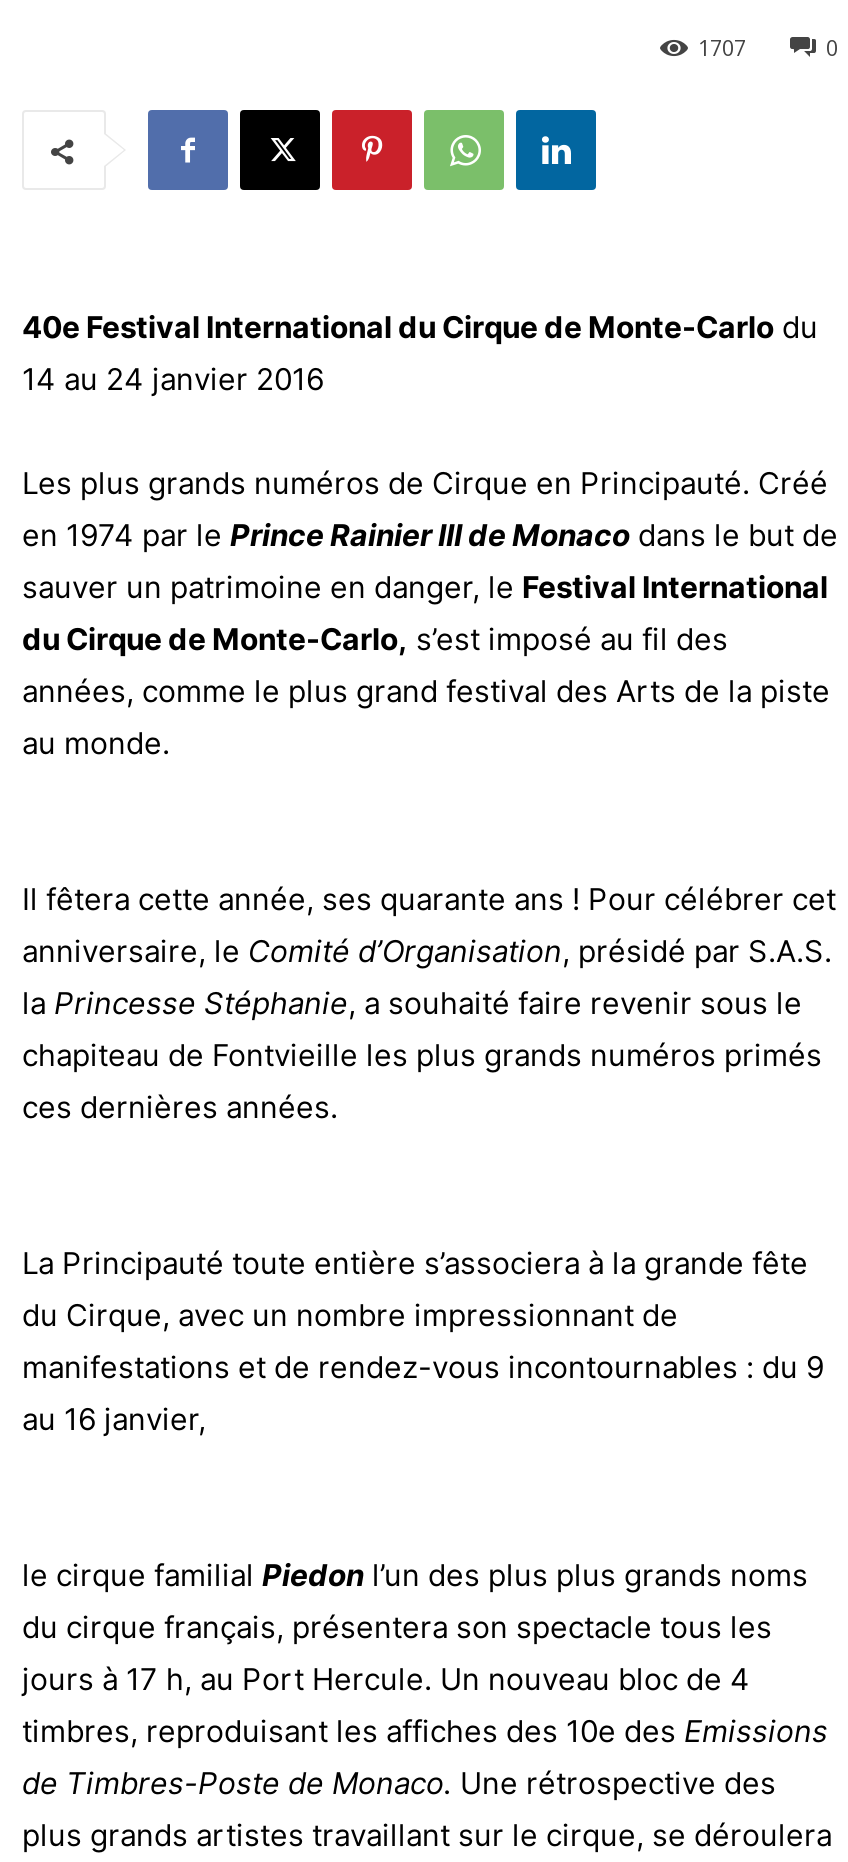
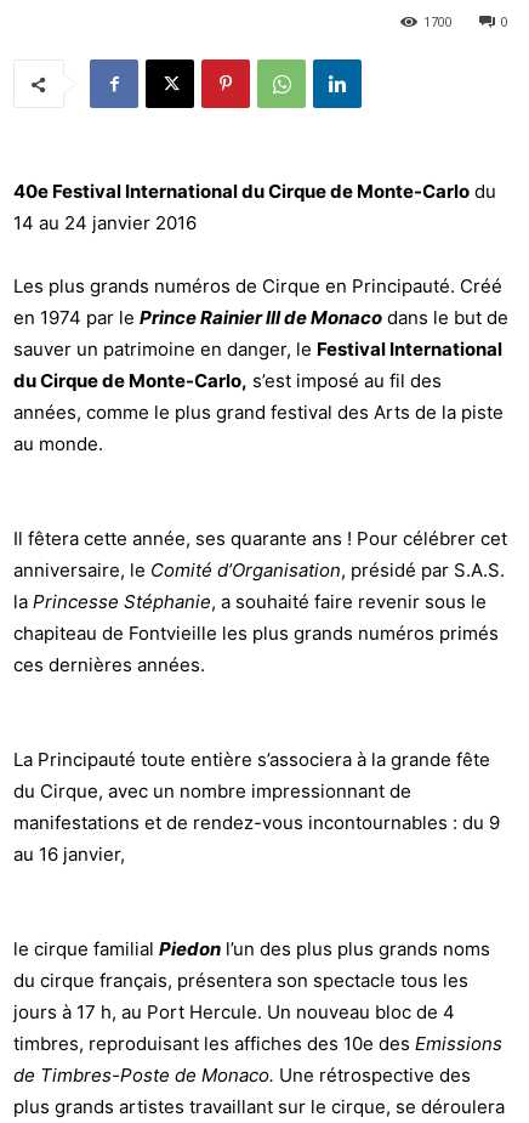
[698,32,746,62] 1707 -> [423,12,453,30] 1700

